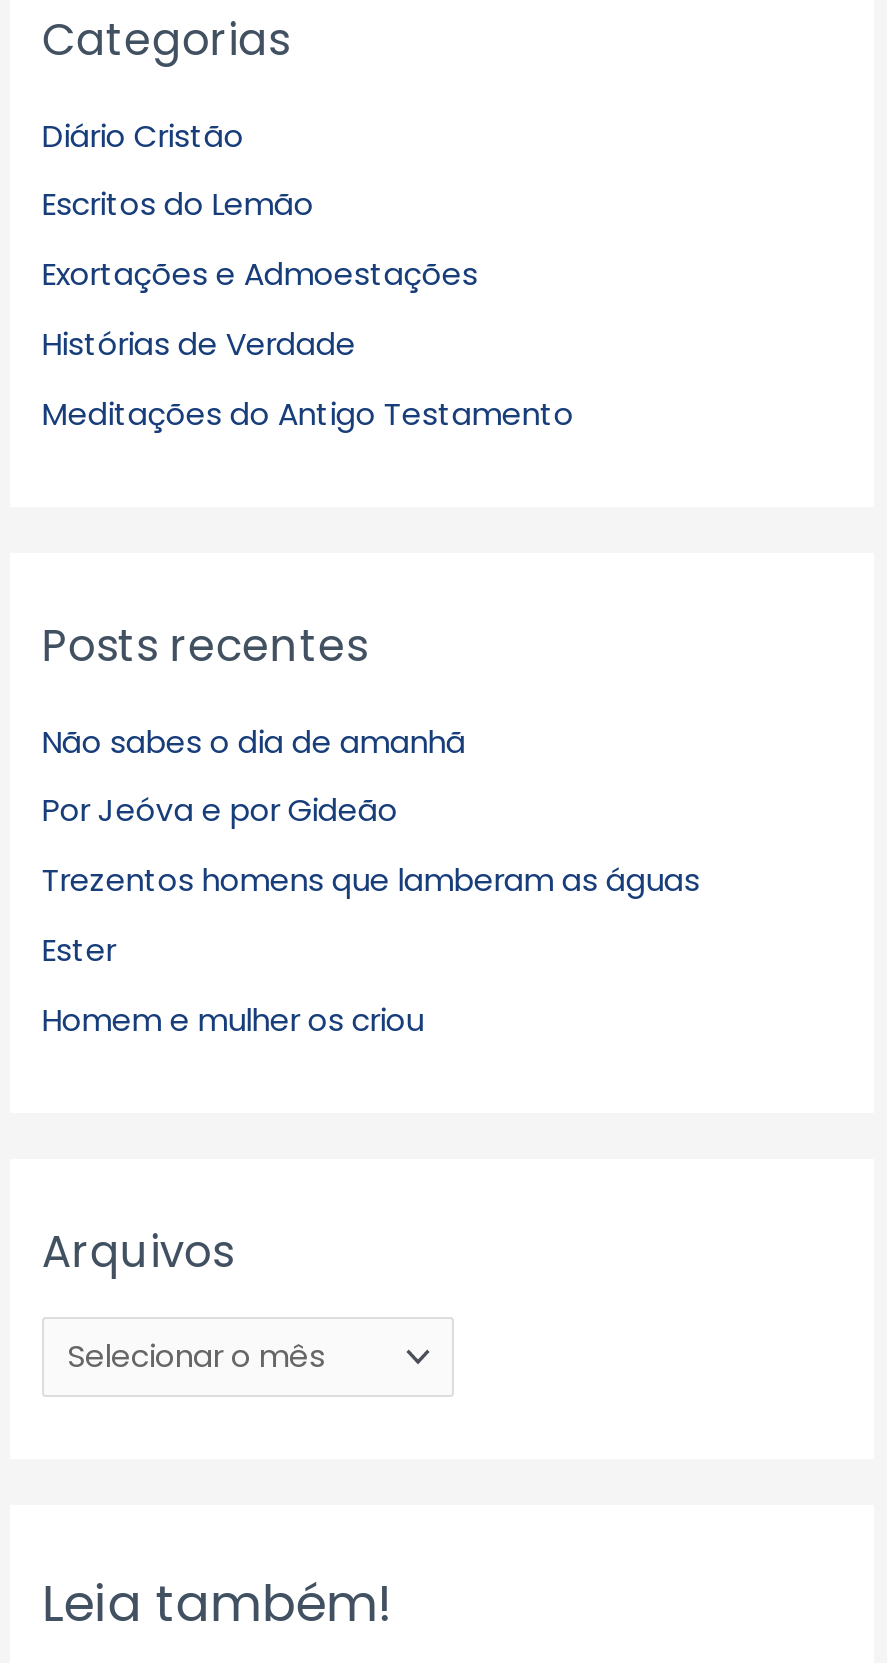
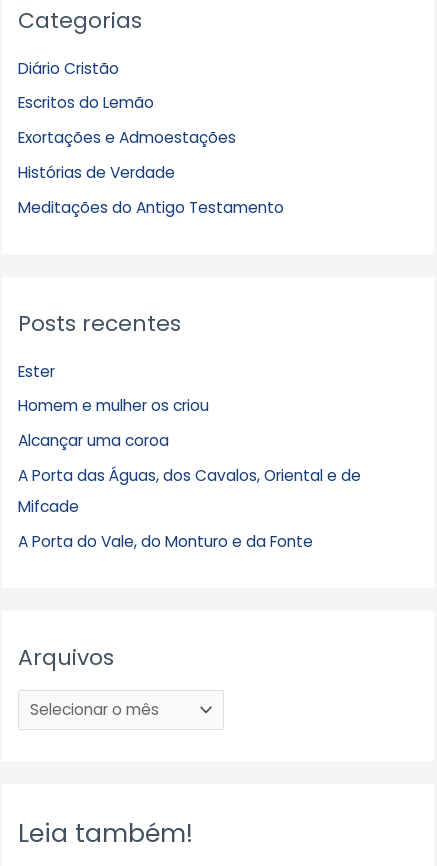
[42,720,700,902] Não sabes o dia de amanhã | Por Jeóva e por Gideão | Trezentos homens que lamberam as águas -> none
moved [42,929,424,1041] -> [18,361,209,416]: Ester | Homem e mulher os criou
none -> [18,430,361,552] Alcançar uma coroa | A Porta das Águas, dos Cavalos, Oriental e de | Mifcade | A Porta do Vale, do Monturo e da Fonte

